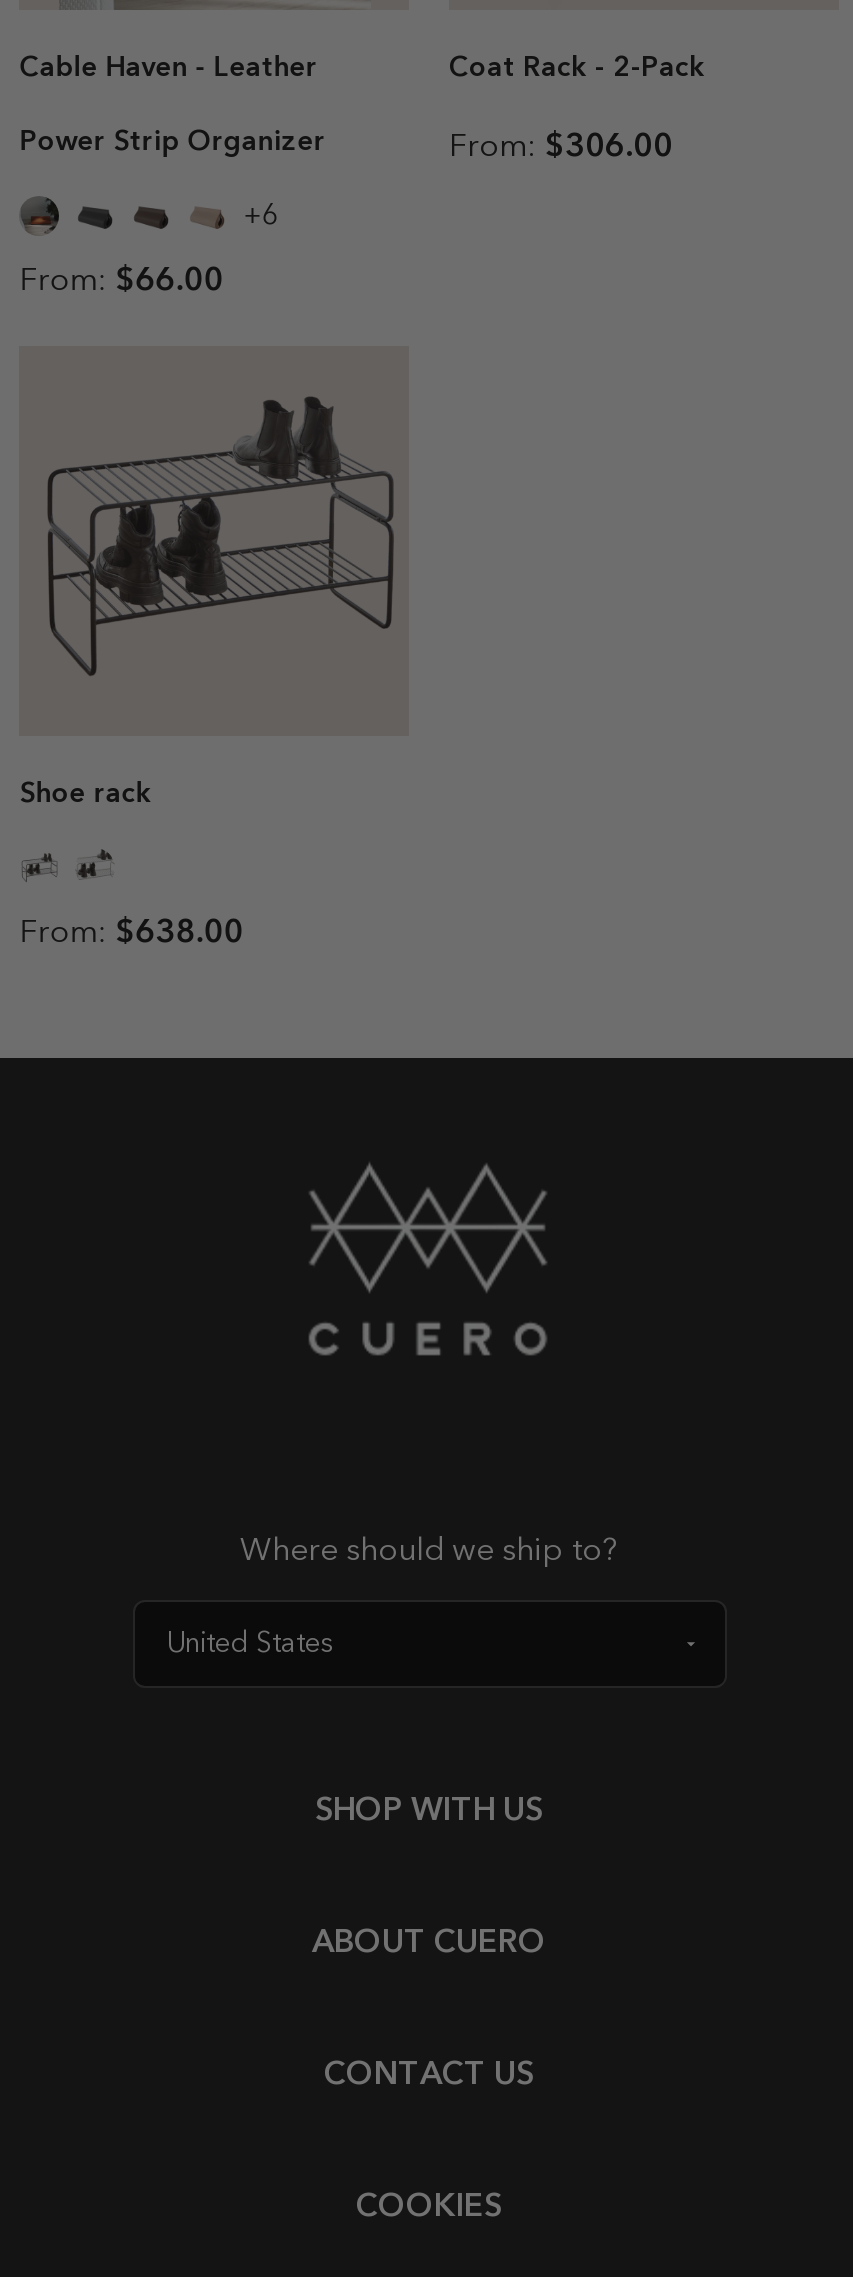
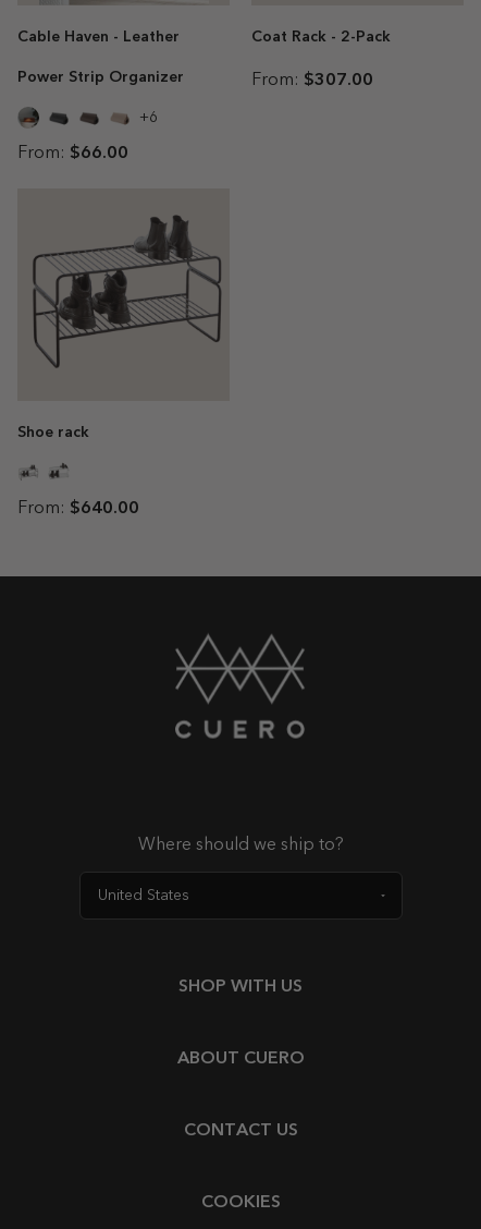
[449,126,673,164] From: $306.00 -> [251,69,373,89] From: $307.00
[19,912,243,950] From: $638.00 -> [18,497,140,517] From: $640.00

